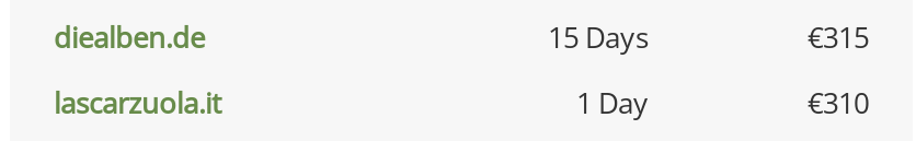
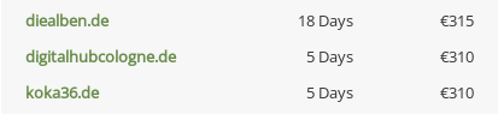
[548,17,649,57] 15 Days -> [297,10,353,31] 18 Days
[54,83,649,122] lascarzuola.it | 1 Day -> [25,46,474,103] digitalhubcologne.de | 5 Days | €310 | koka36.de | 5 Days

